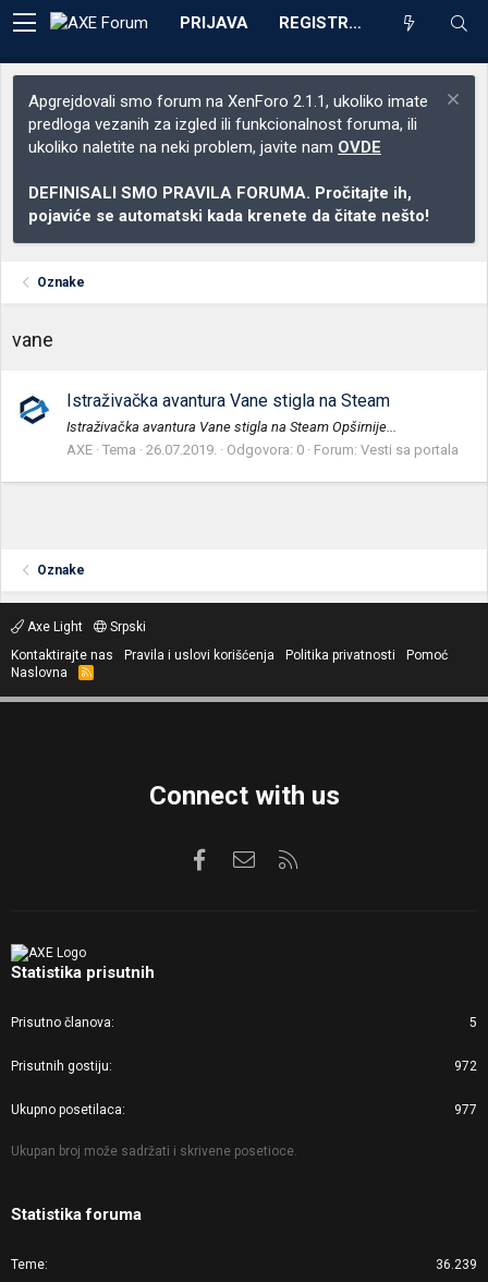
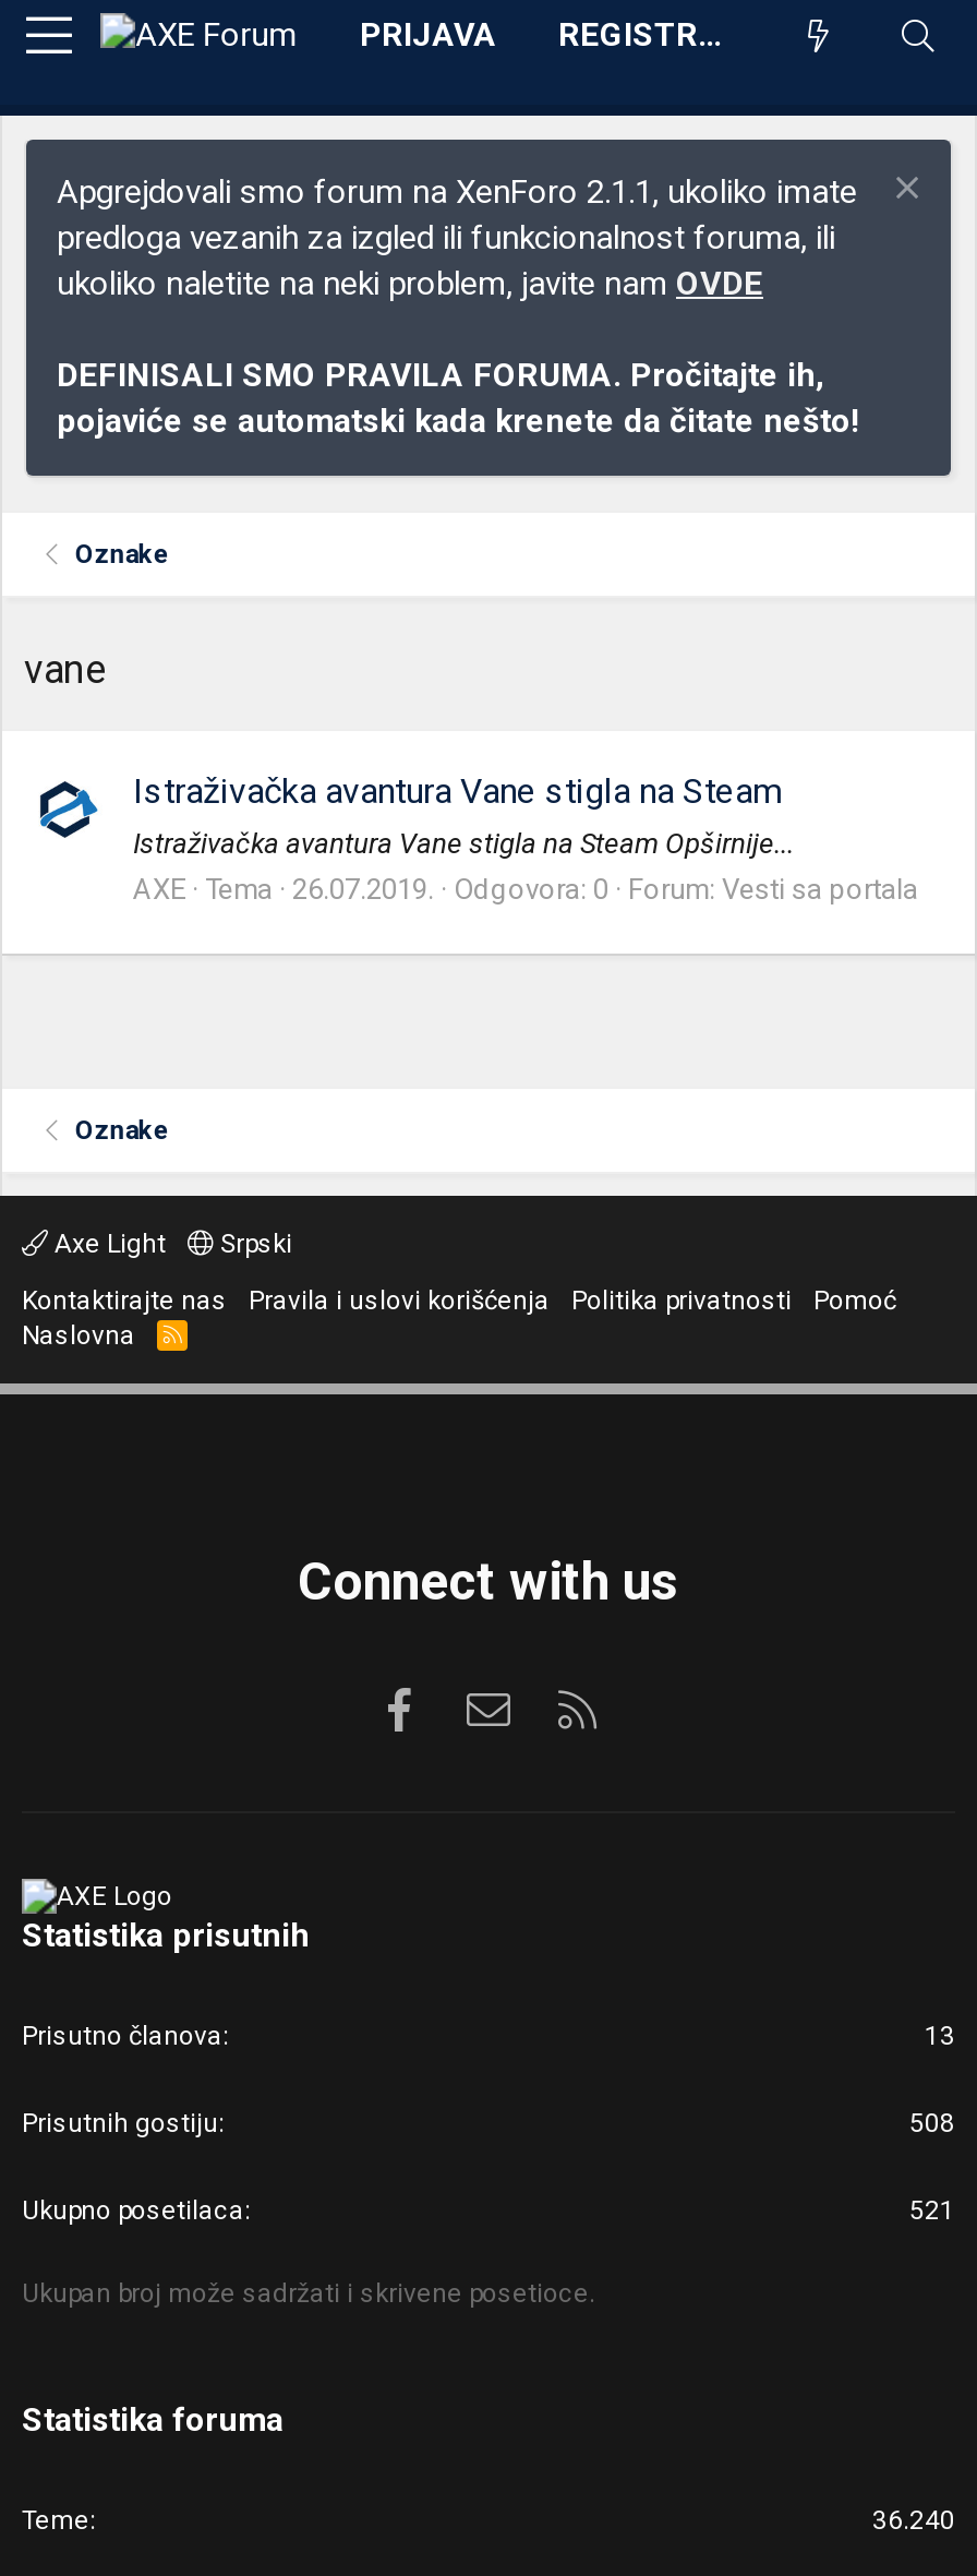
[469,1015,477,1030] 5 -> [925,2021,955,2051] 13
[454,1059,477,1074] 972 -> [909,2108,955,2138] 508
[454,1102,477,1117] 977 -> [909,2195,955,2226] 521
[436,1257,477,1272] 36.239 -> [872,2505,955,2536] 36.240

